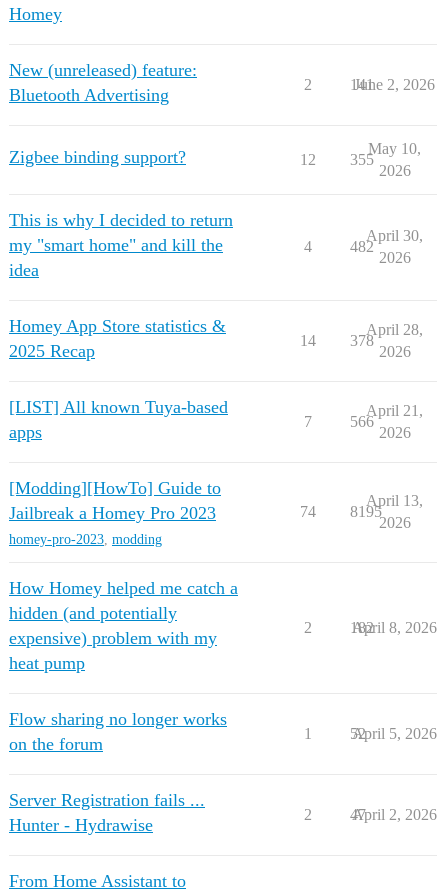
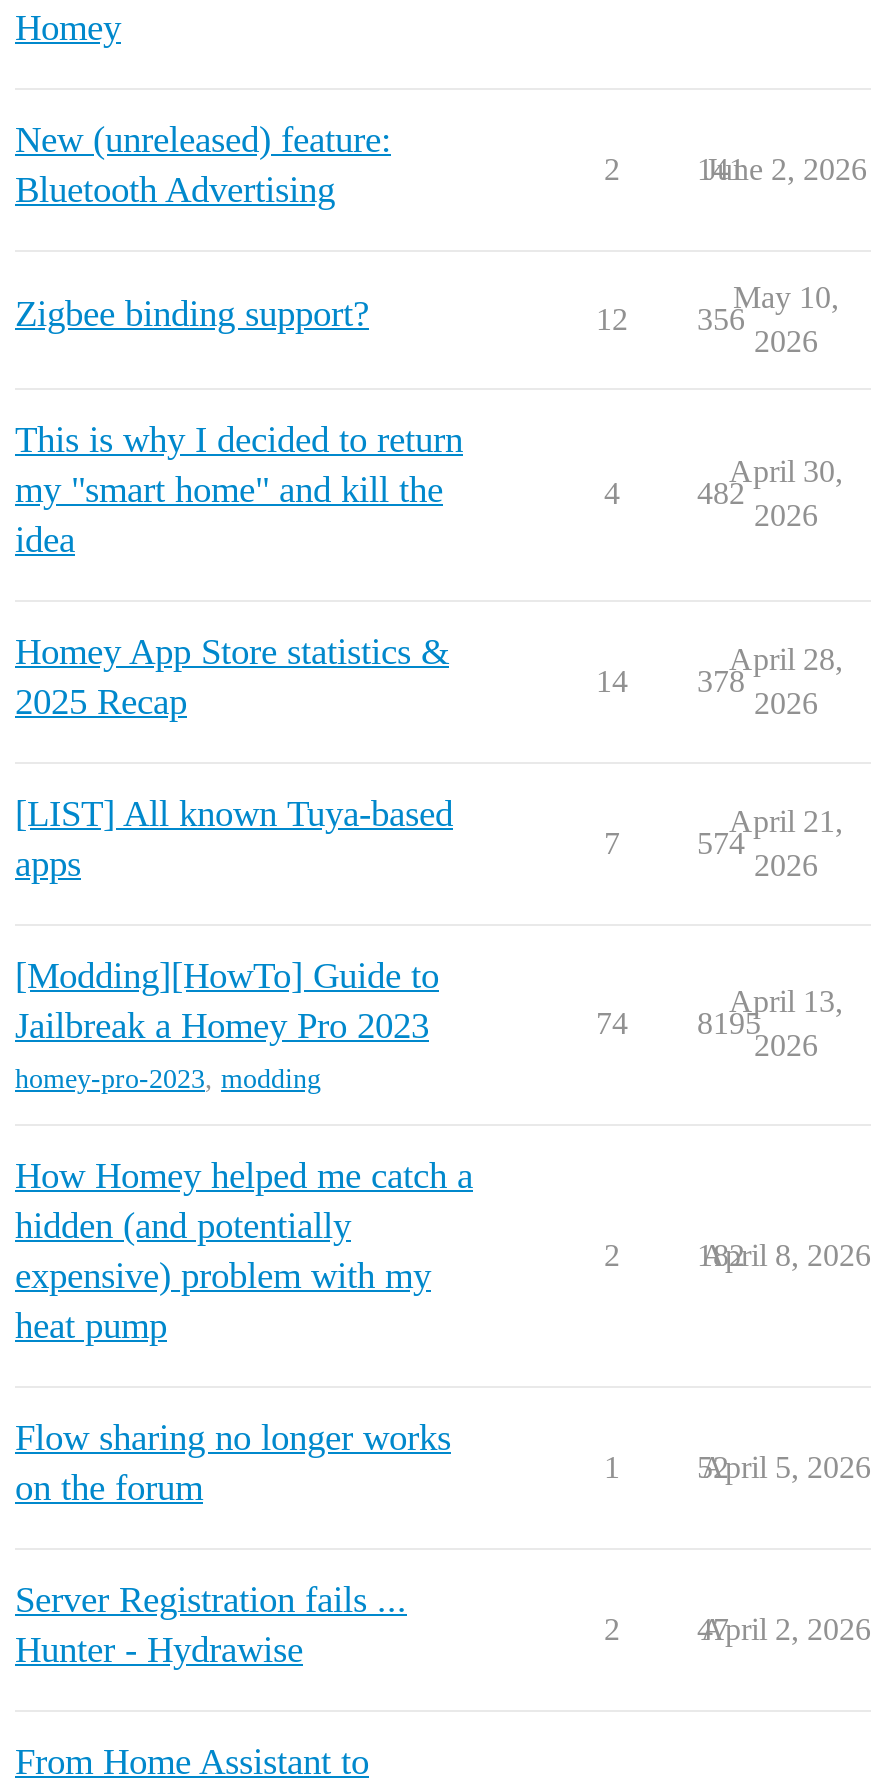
[350,151,374,168] 355 -> [697,302,745,336] 356
[350,413,374,430] 566 -> [697,826,745,860] 574

